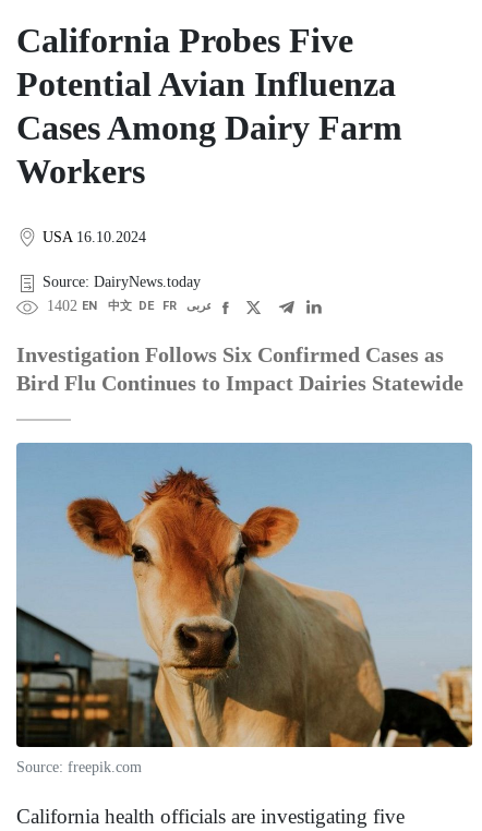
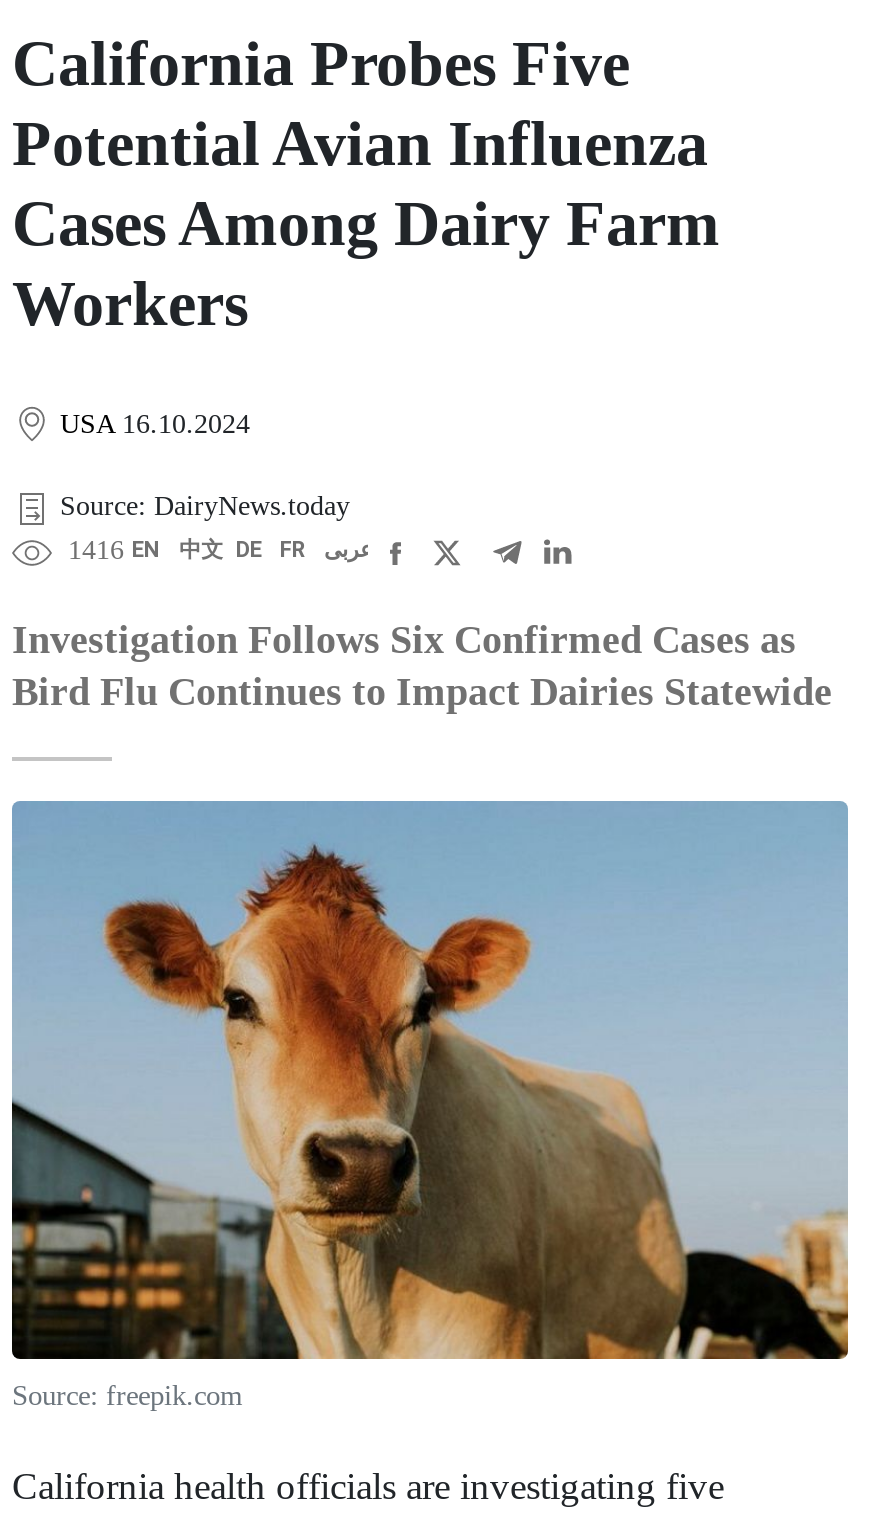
[47,298,177,314] 1402 EN | 中文 DE FR -> [68,535,305,565] 1416 EN | 中文 DE | FR

